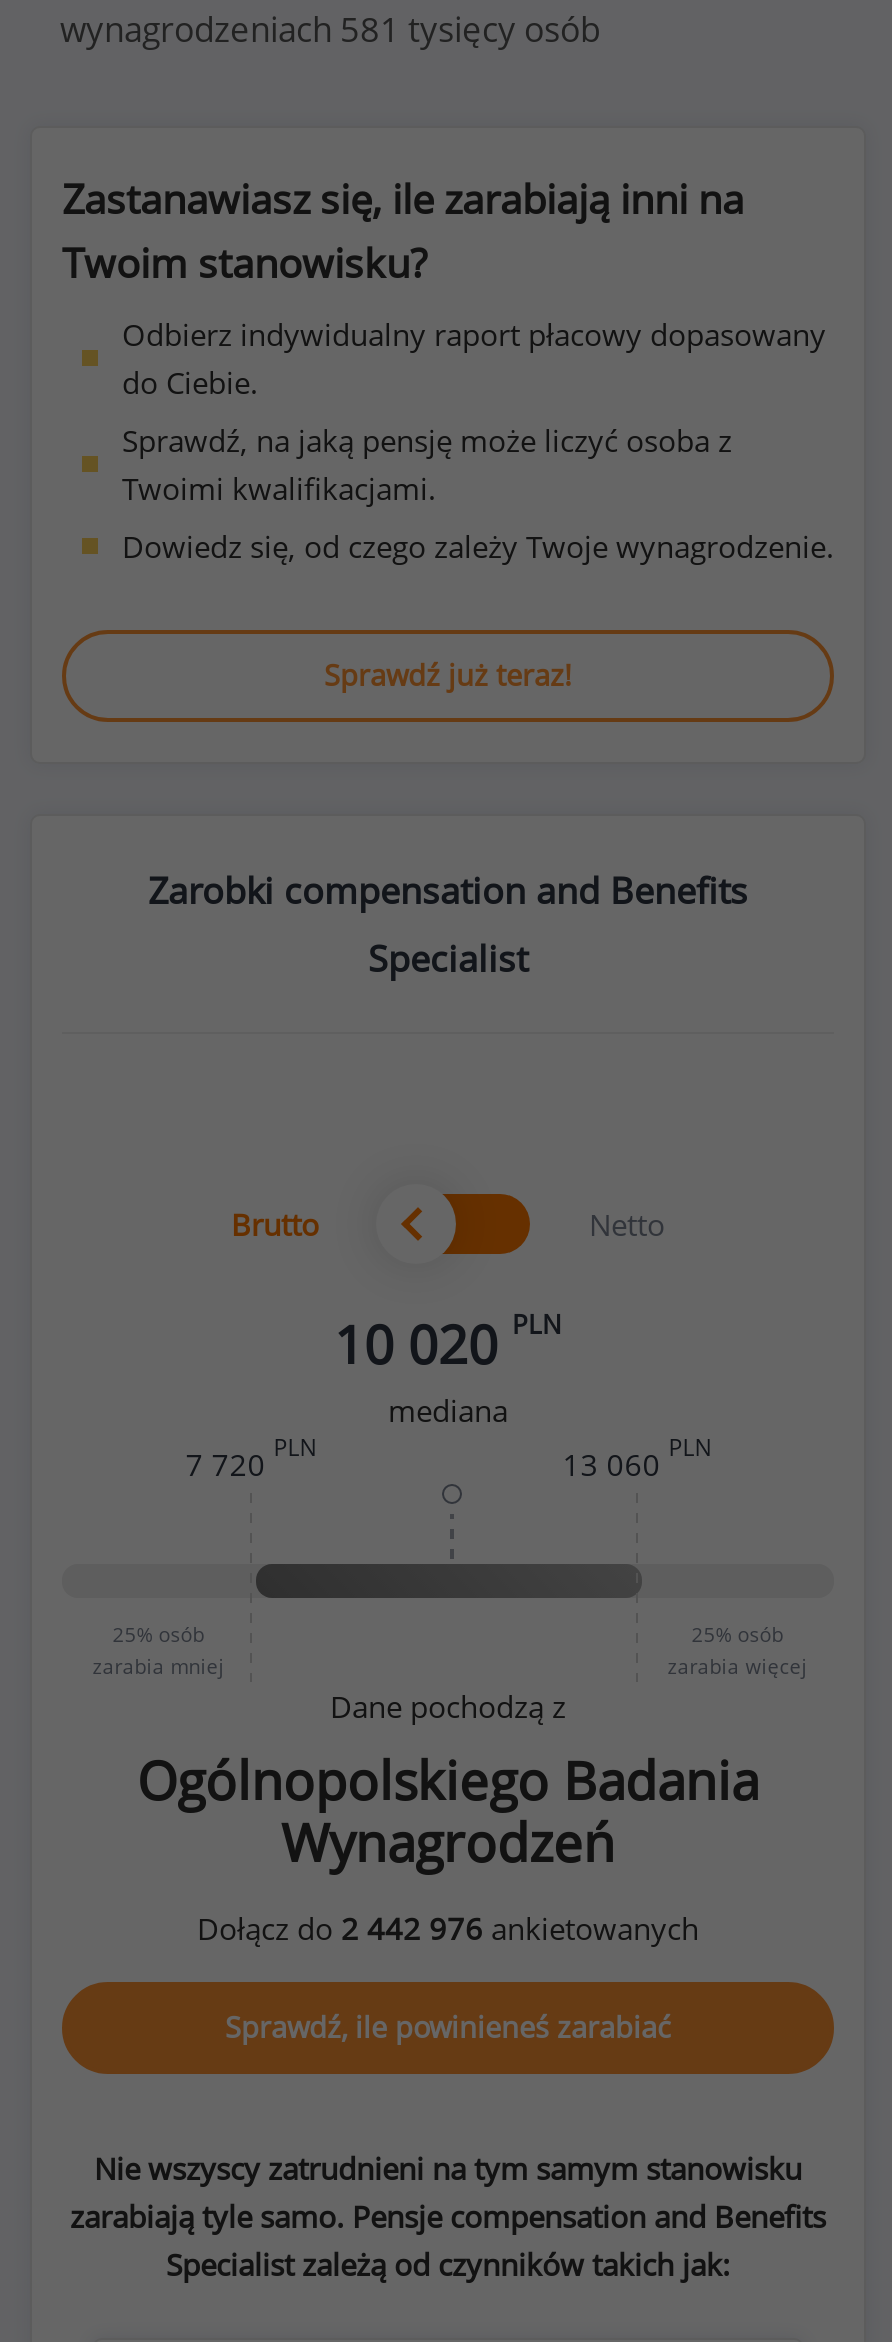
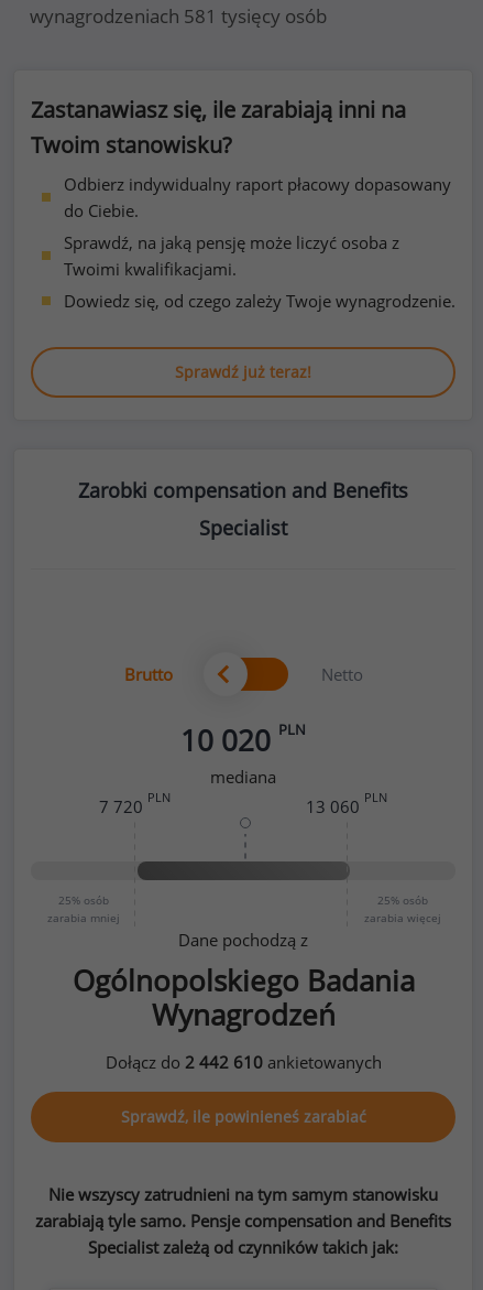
[197,1908,699,1948] Dołącz do 2 442 976 ankietowanych -> [105,1051,381,1073] Dołącz do 2 442 610 ankietowanych

